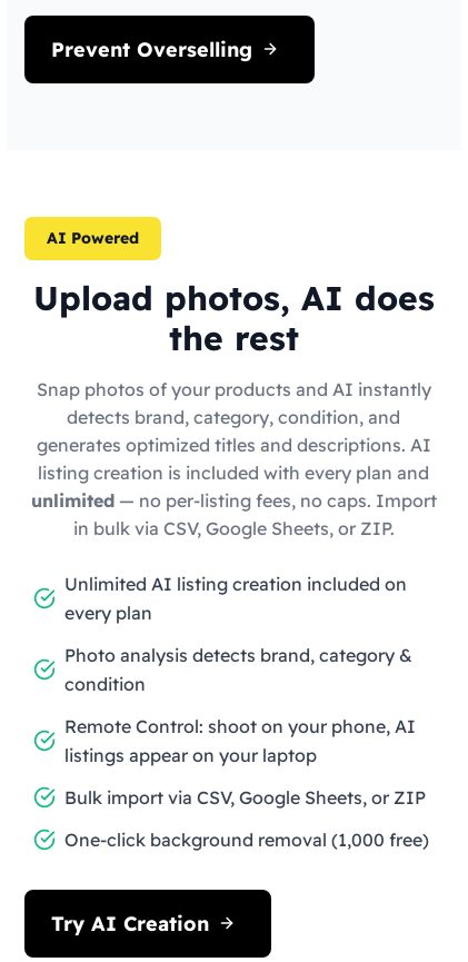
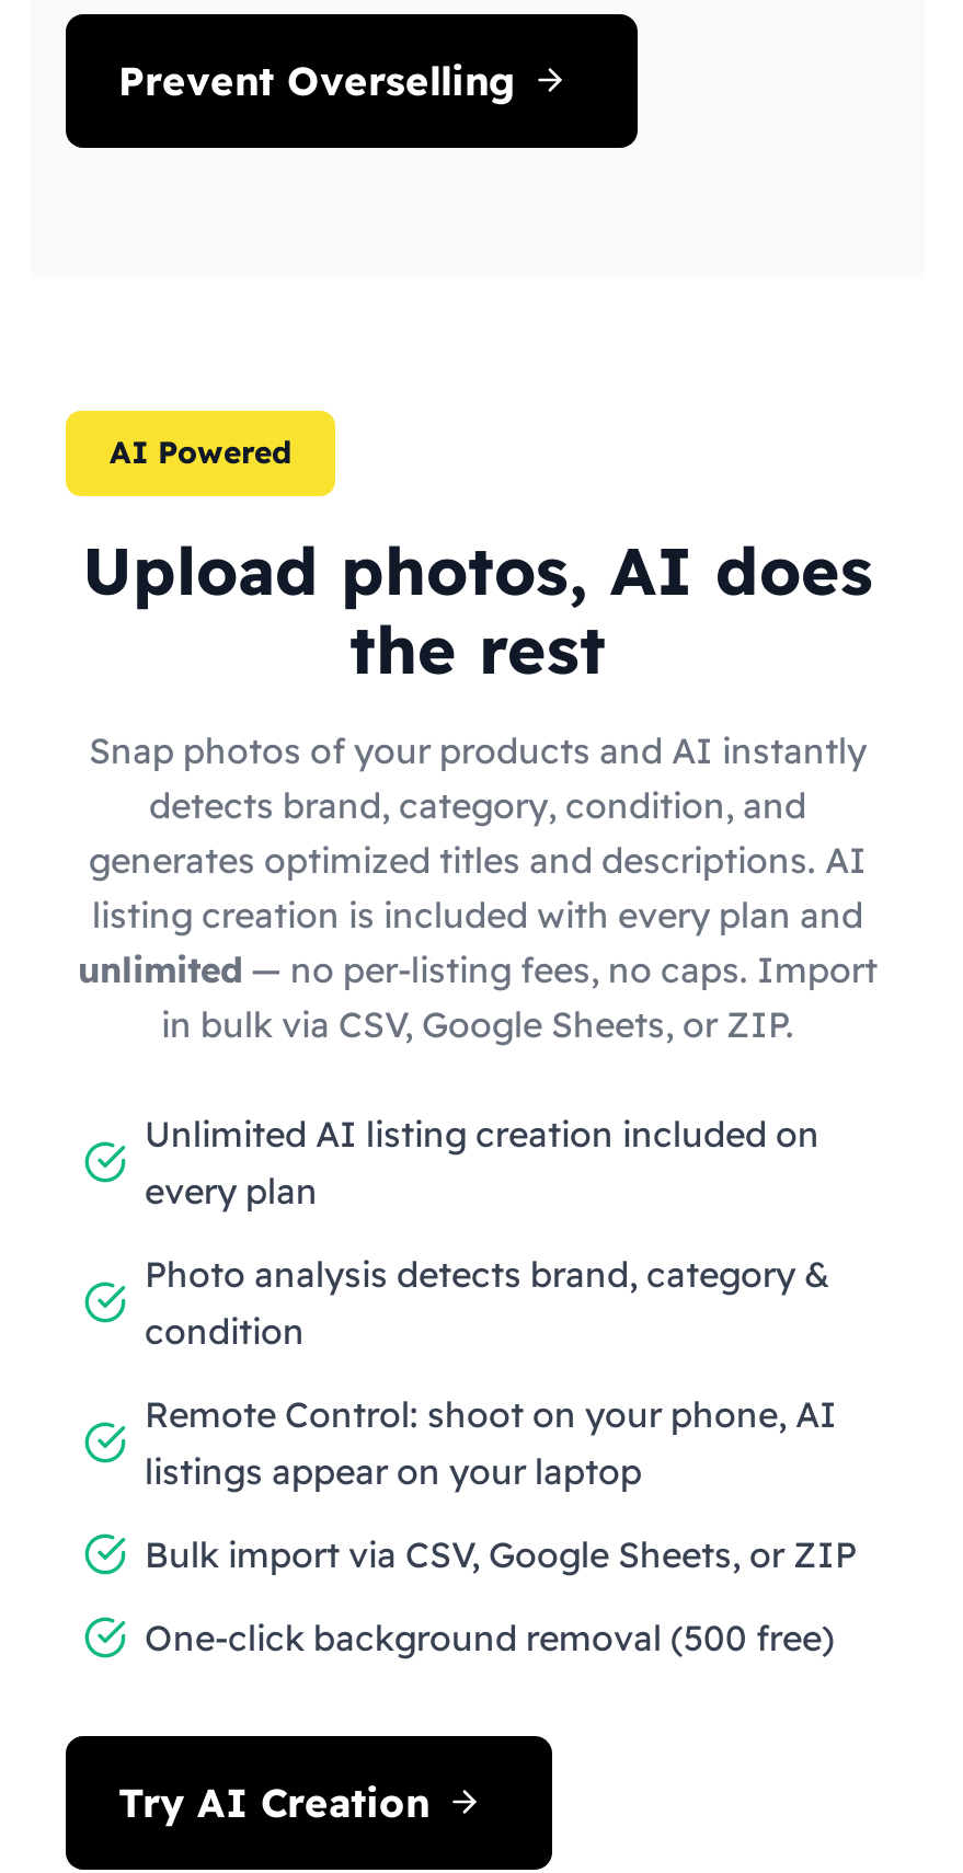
[64,828,429,851] One-click background removal (1,000 free) -> [145,1615,835,1659] One-click background removal (500 free)

